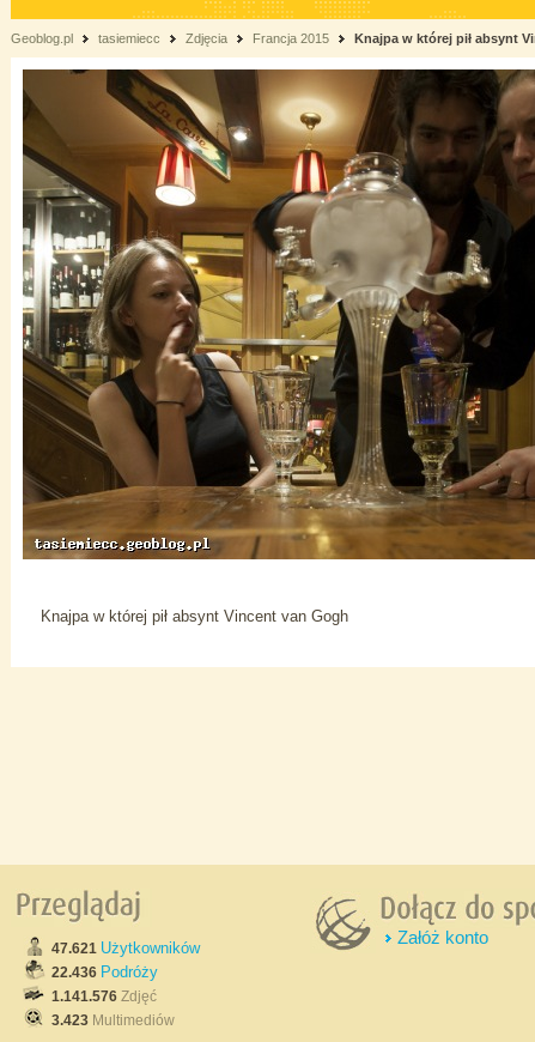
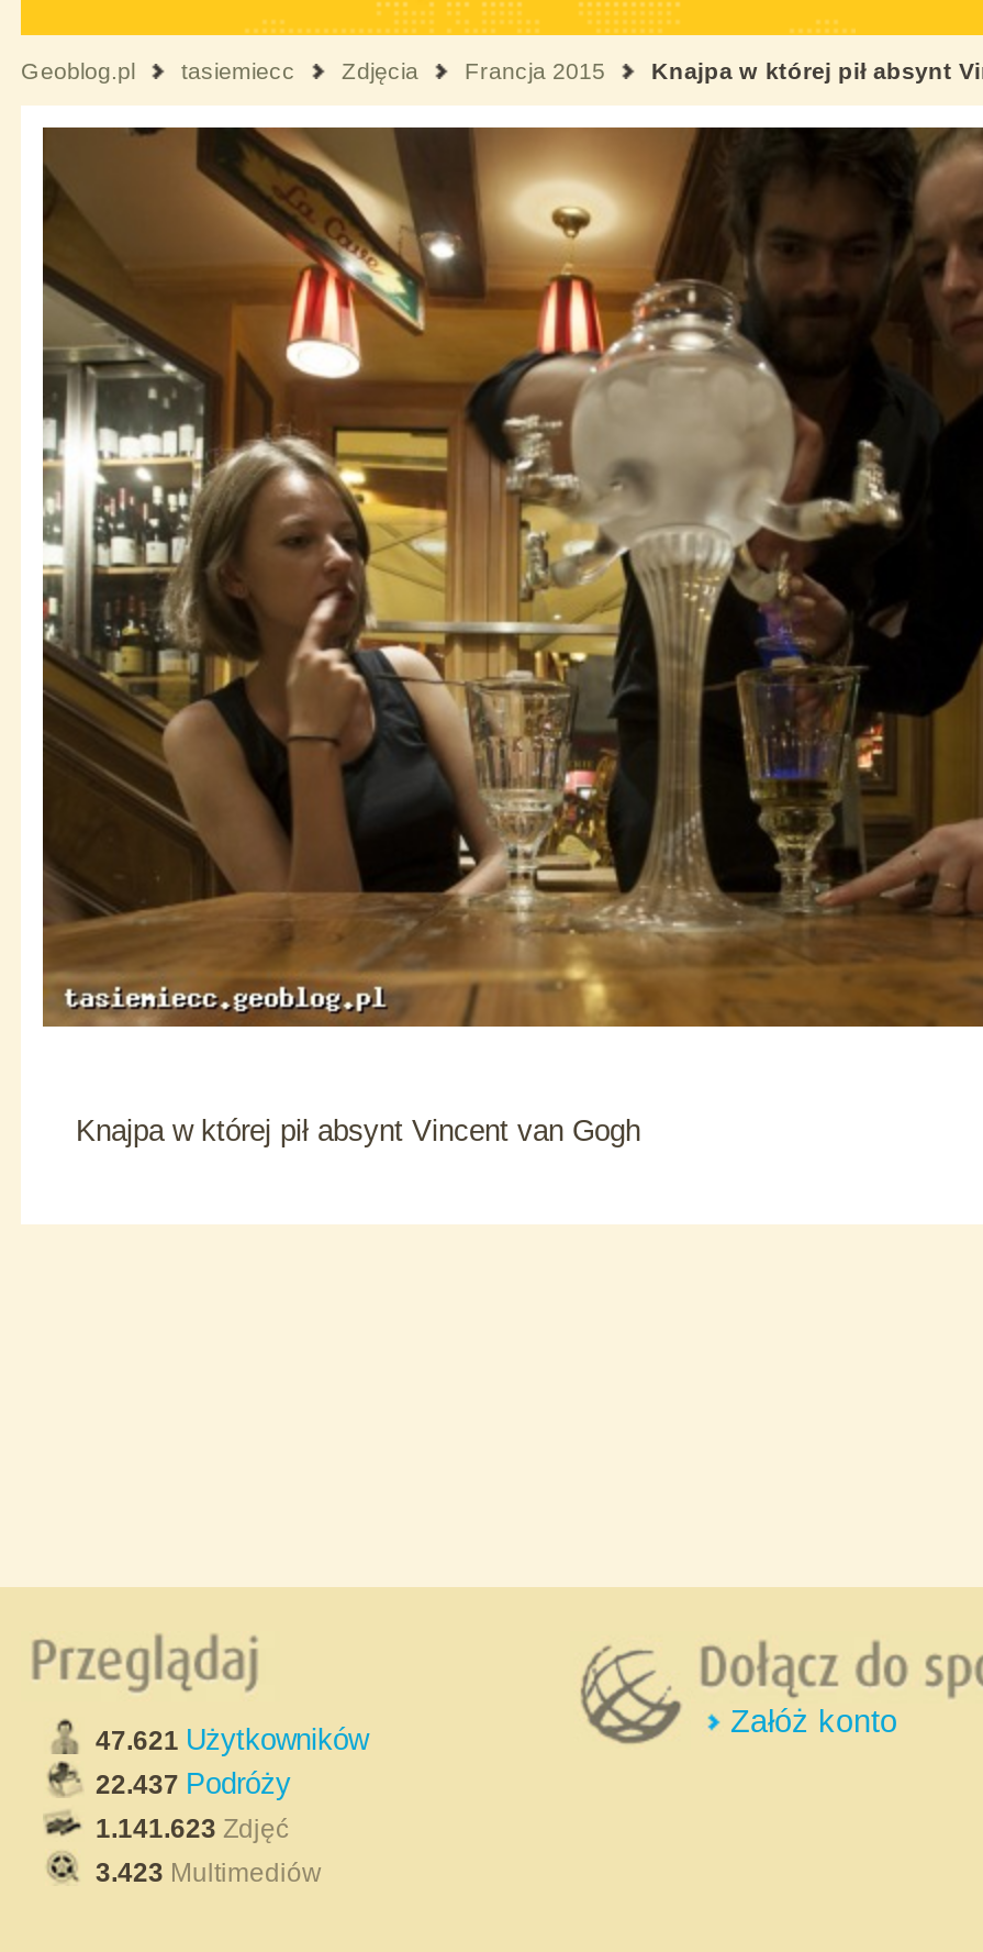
[51,963,158,981] 22.436 Podróży -> [96,1767,291,1800] 22.437 Podróży
[51,988,157,1005] 1.141.576 Zdjęć -> [96,1814,289,1844] 1.141.623 Zdjęć

